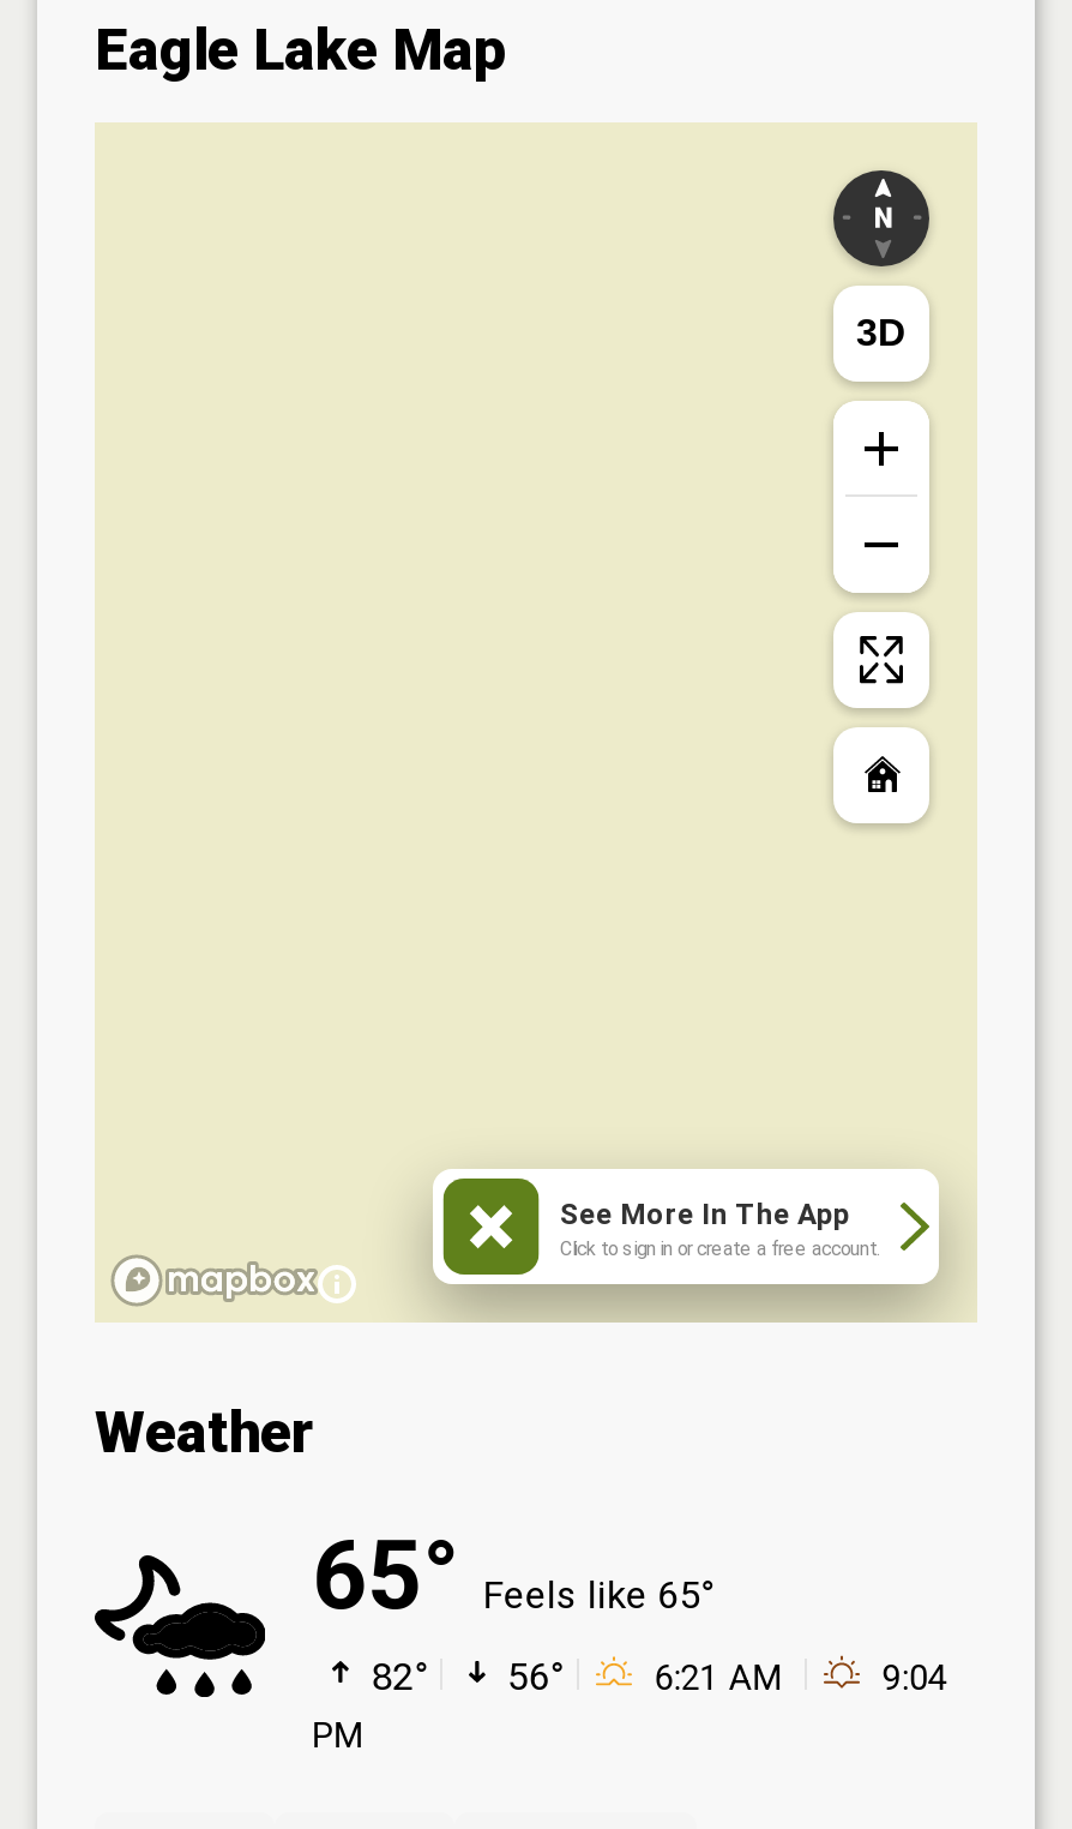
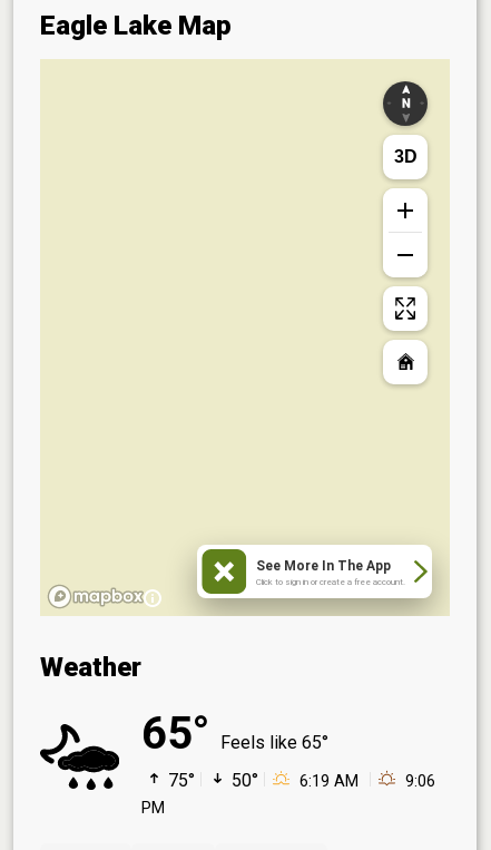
[371,1654,429,1699] 82° -> [168,770,195,791] 75°
[507,1654,564,1699] 56° -> [231,770,258,791] 50°
[654,1659,781,1699] 6:21 AM -> [300,772,359,791] 6:19 AM
[882,1659,947,1699] 9:04 -> [406,772,436,791] 9:06

